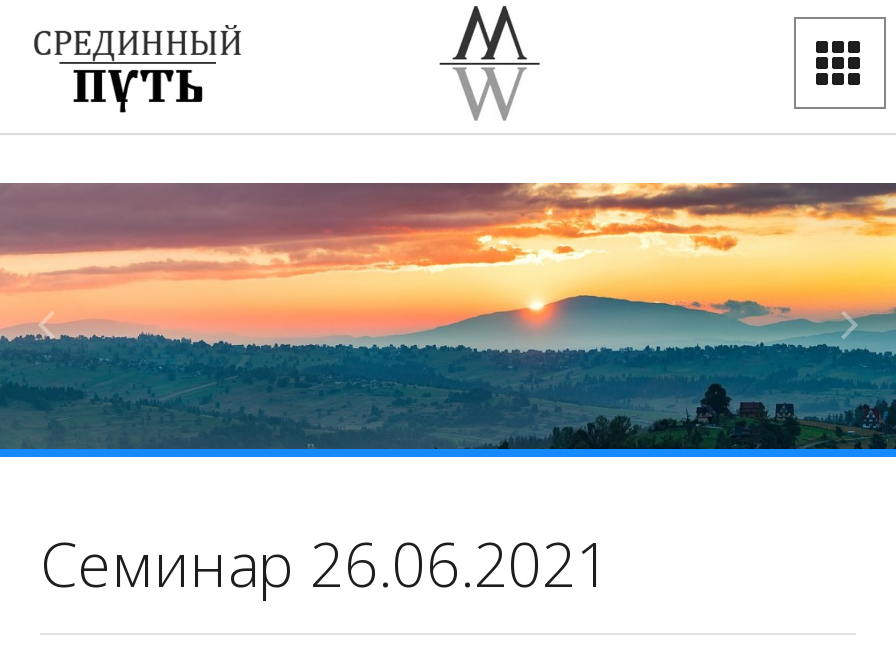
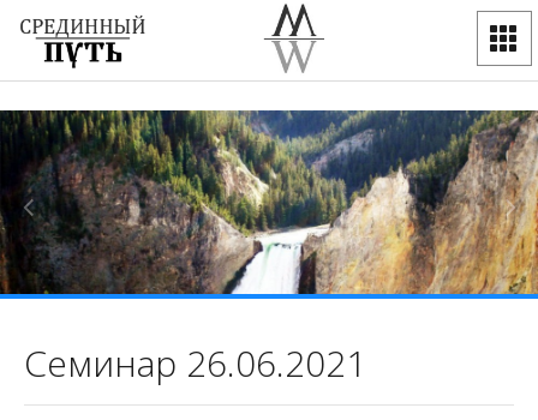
[6,181,890,451] [image] -> [4,109,534,295] [image]

